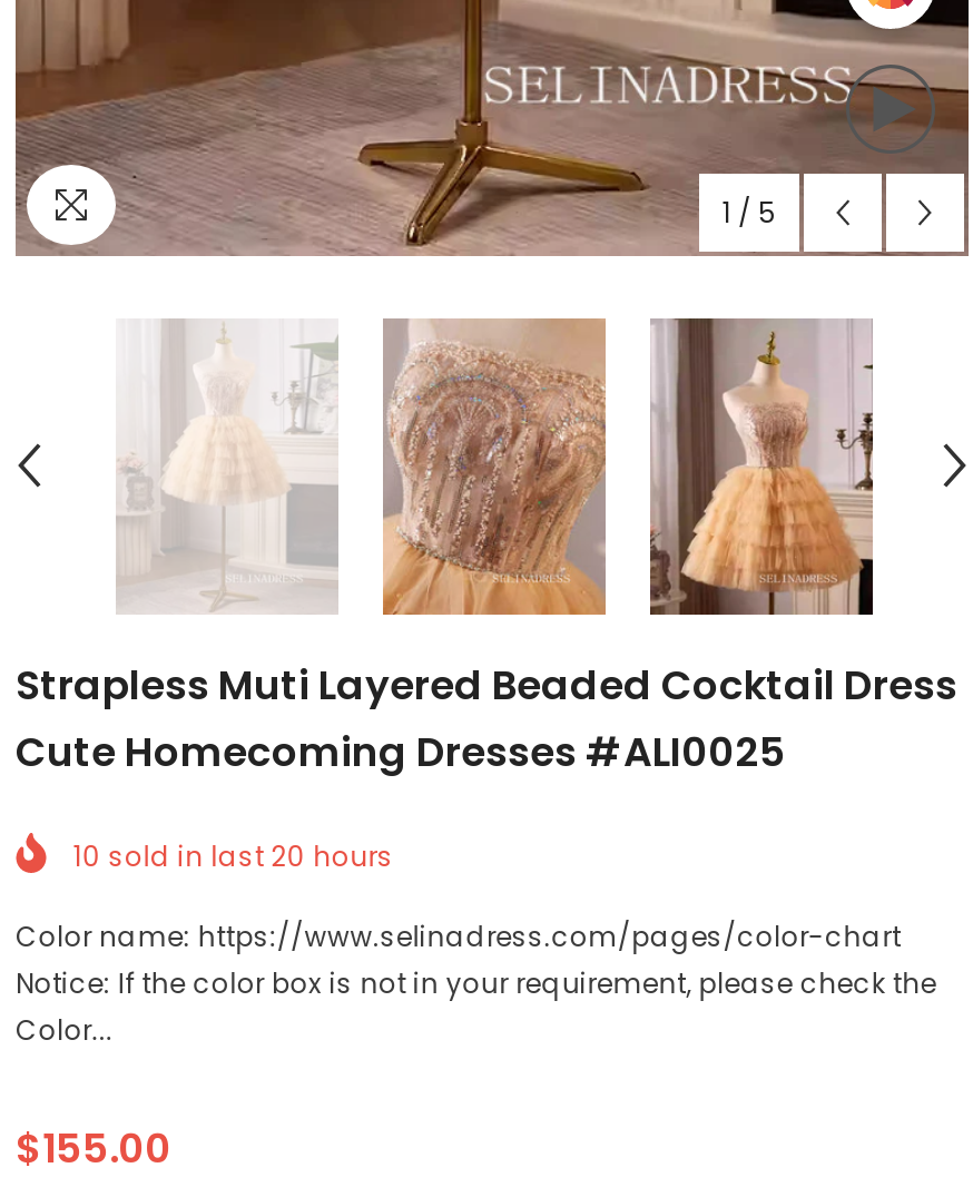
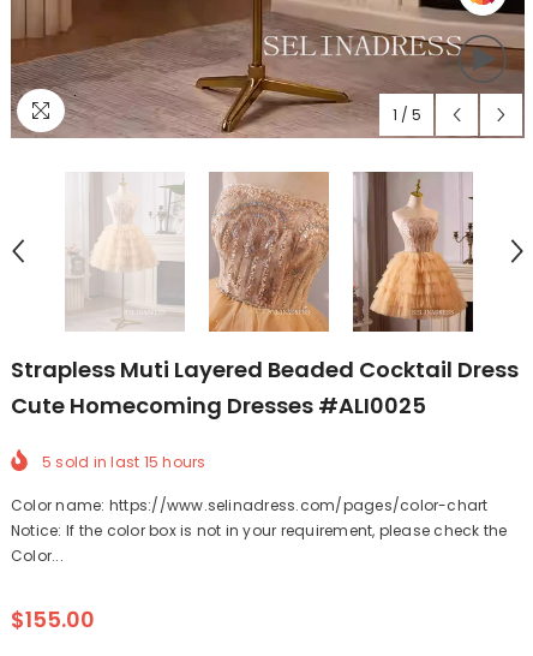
[73,838,394,876] 10 sold in last 20 hours -> [42,452,206,472] 5 sold in last 15 hours

